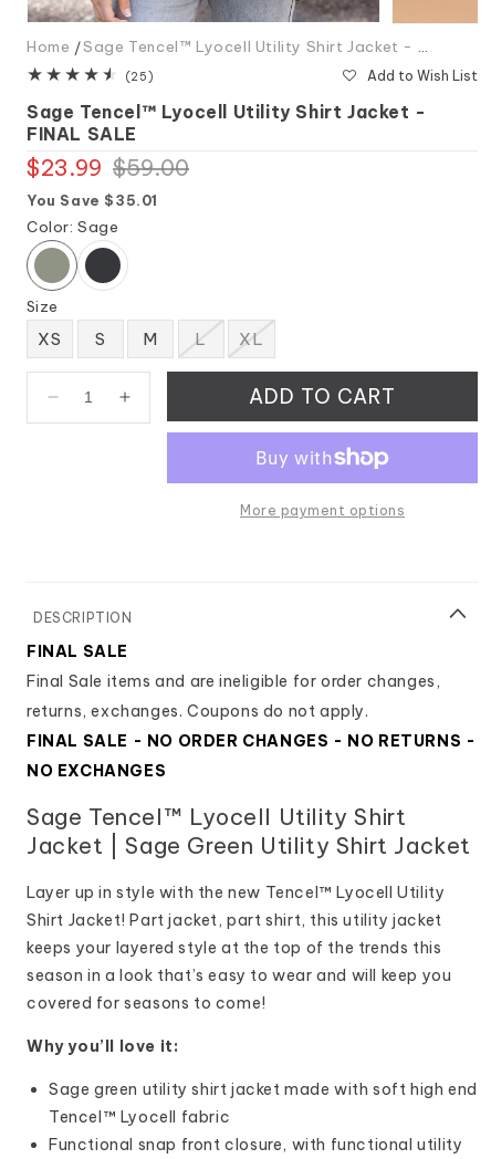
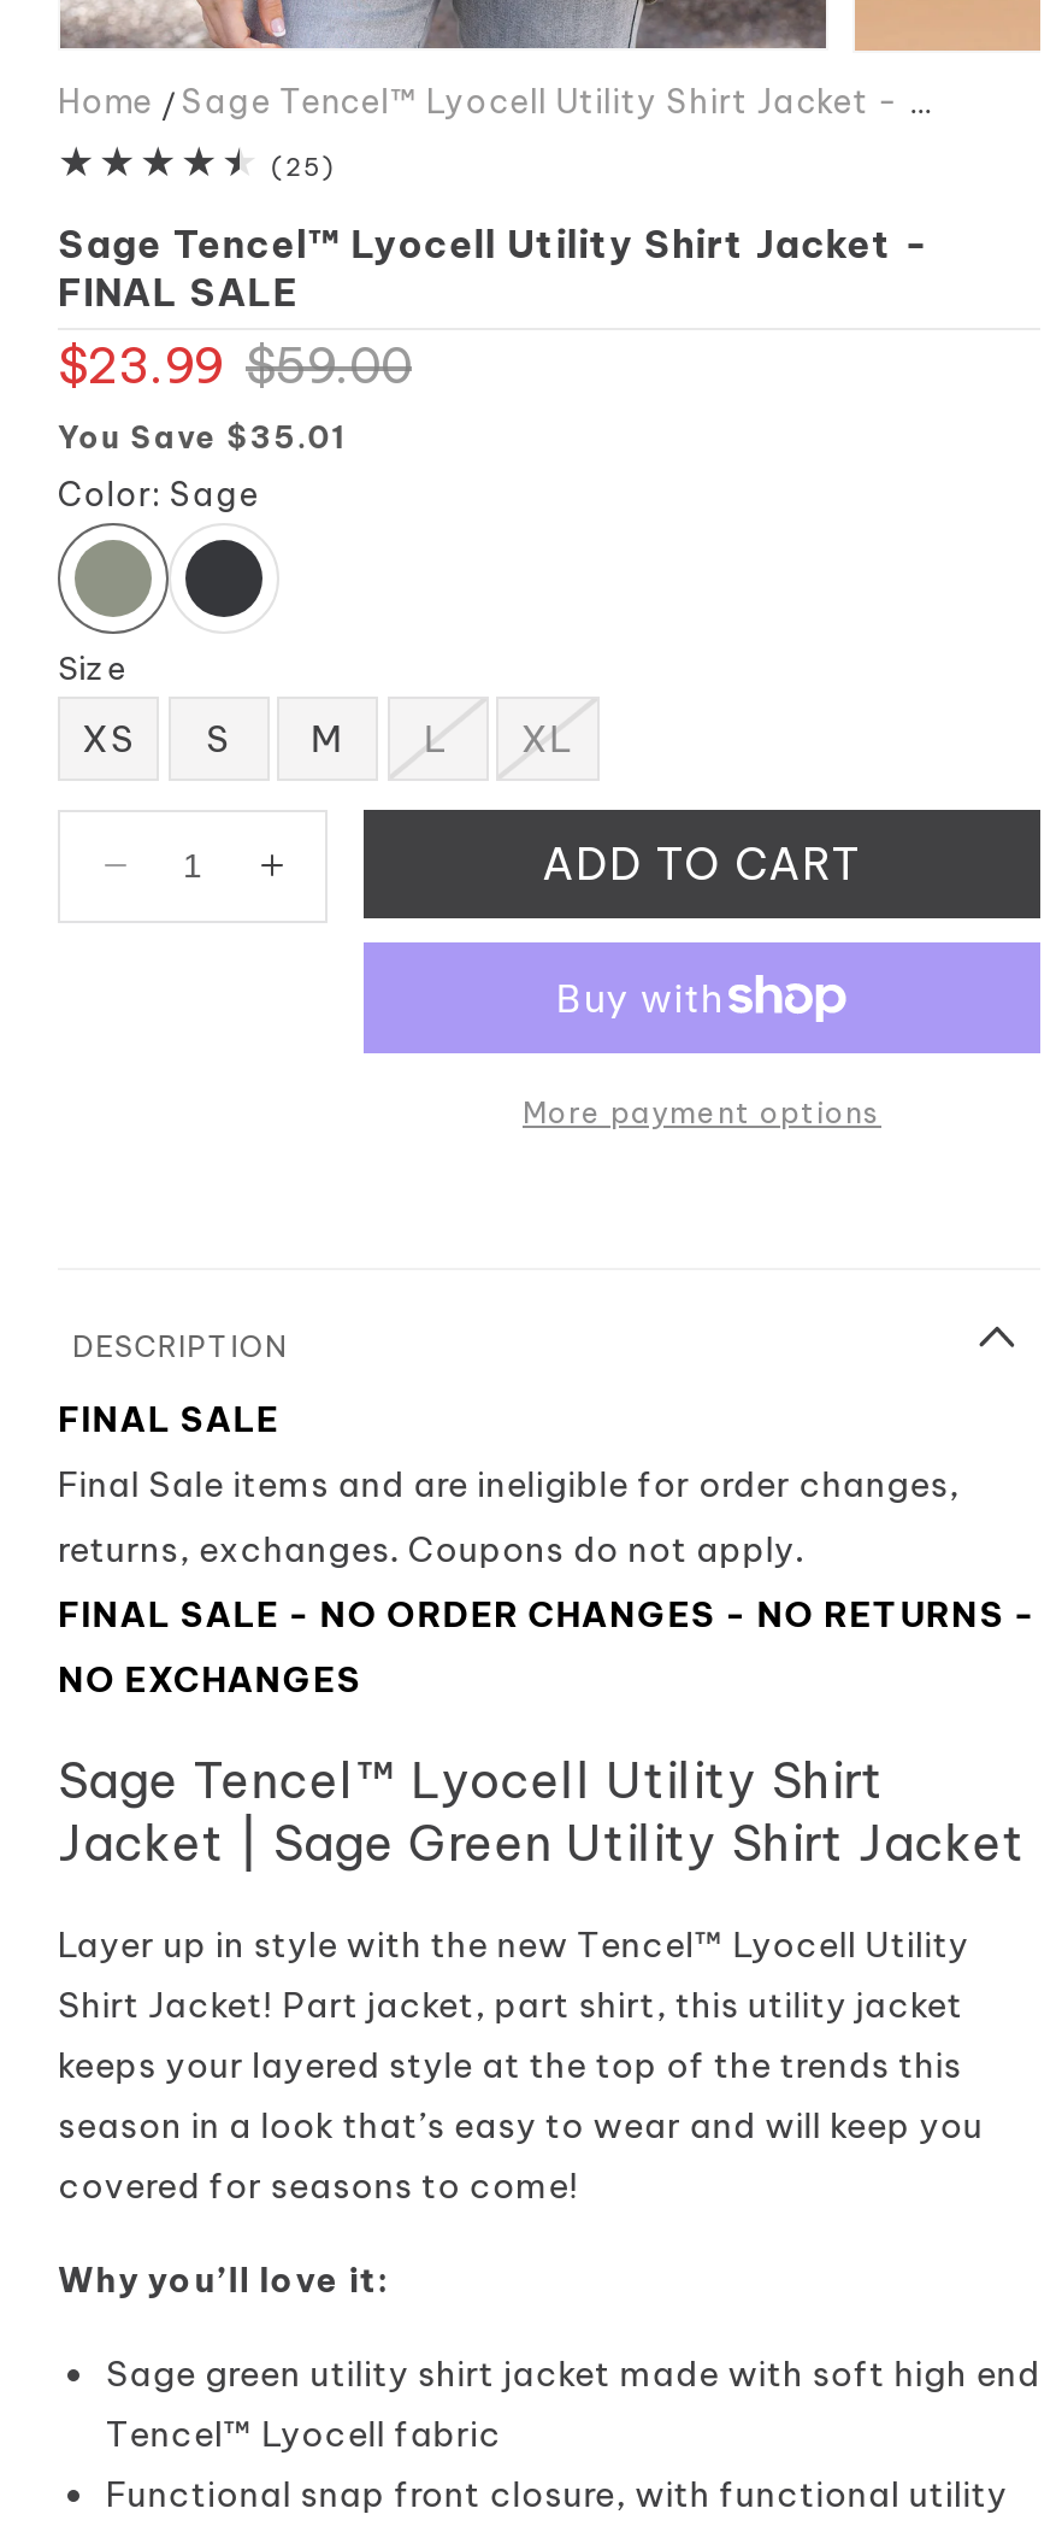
[367,67,478,83] Add to Wish List -> none

